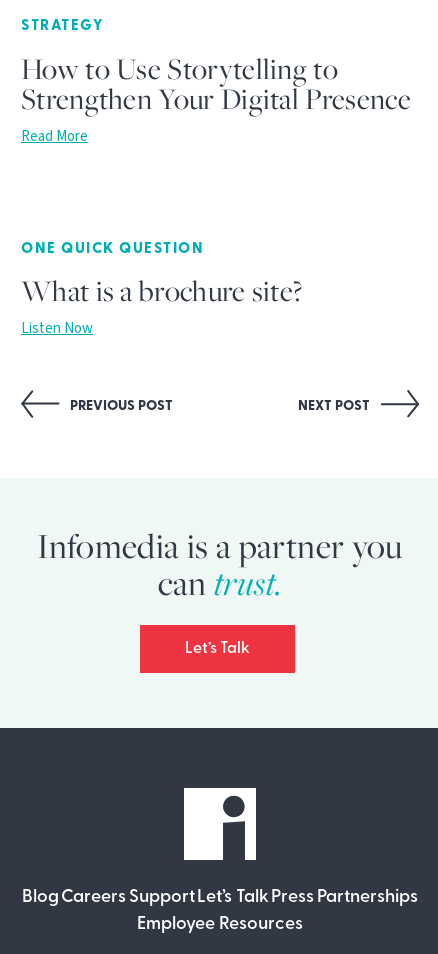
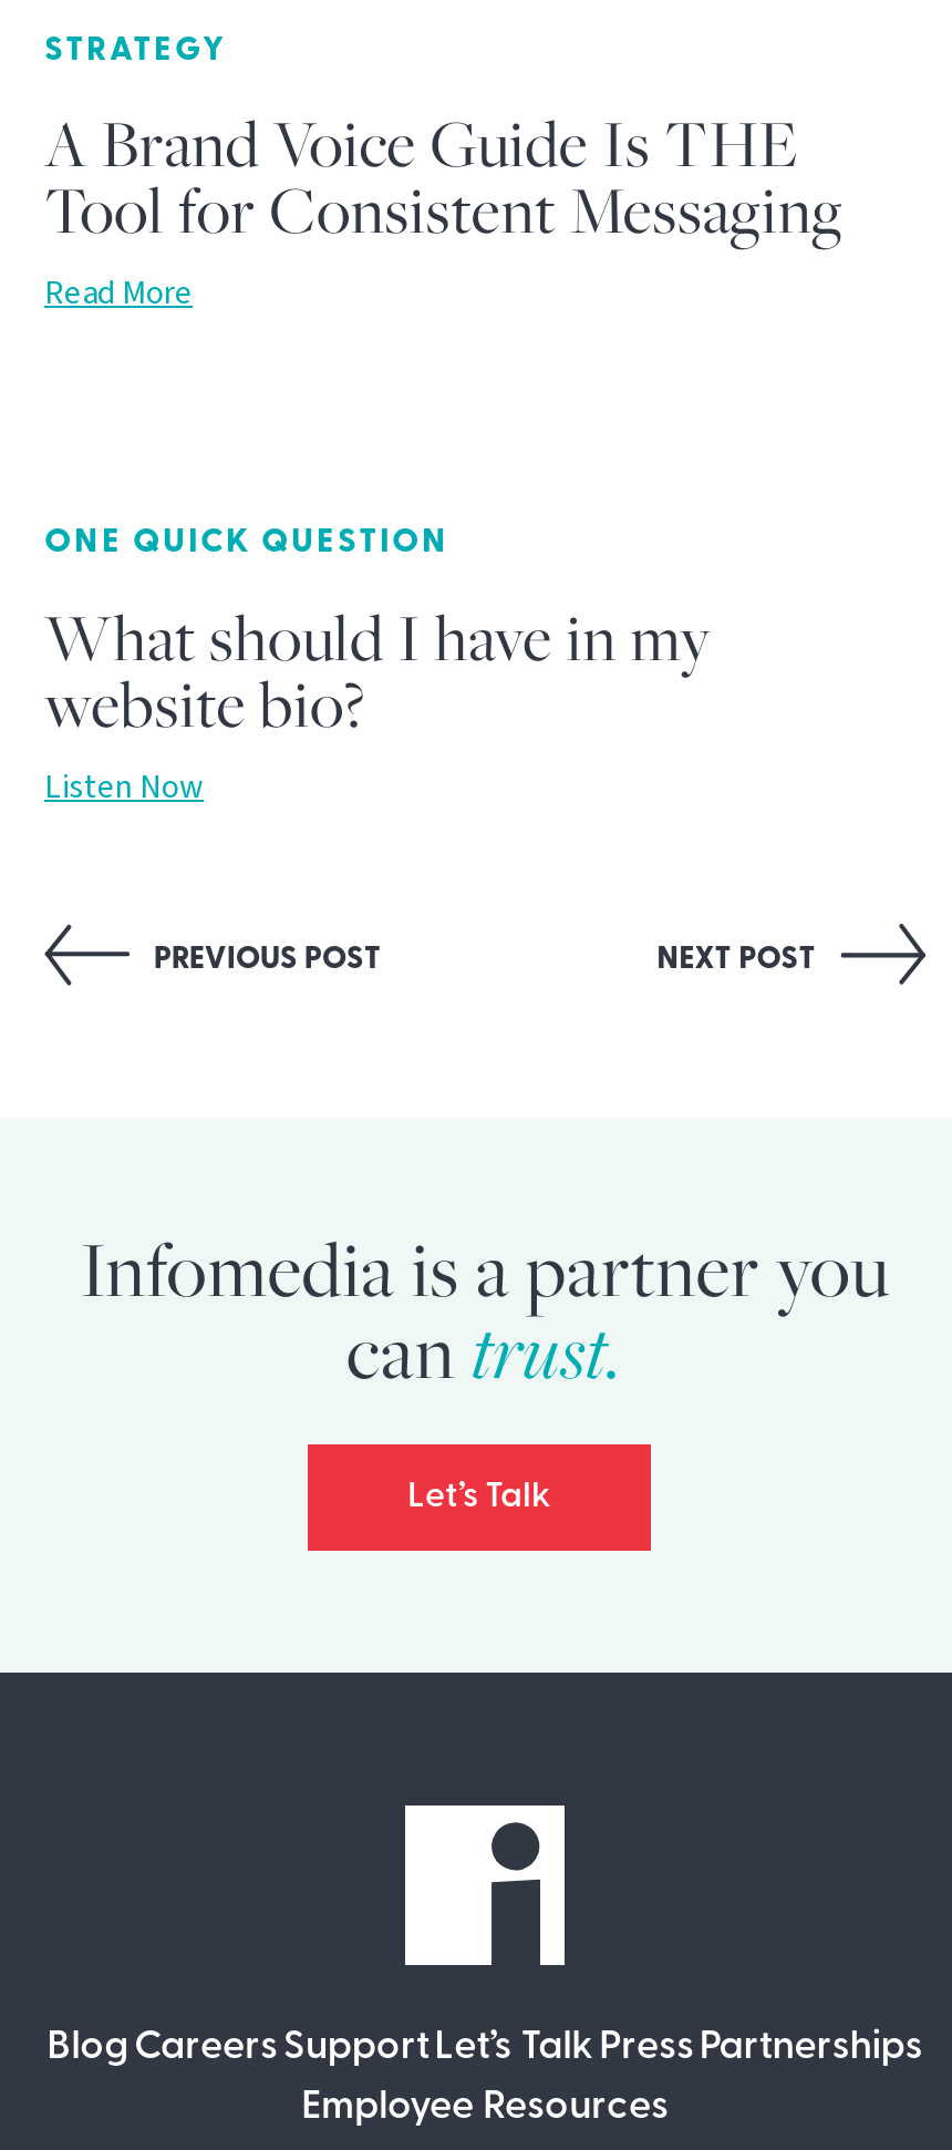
[21,48,411,117] How to Use Storytelling to | Strengthen Your Digital Presence -> [44,101,844,254] A Brand Voice Guide Is THE | Tool for Consistent Messaging
[21,271,302,310] What is a brochure site? -> [44,594,712,747] What should I have in my | website bio?

